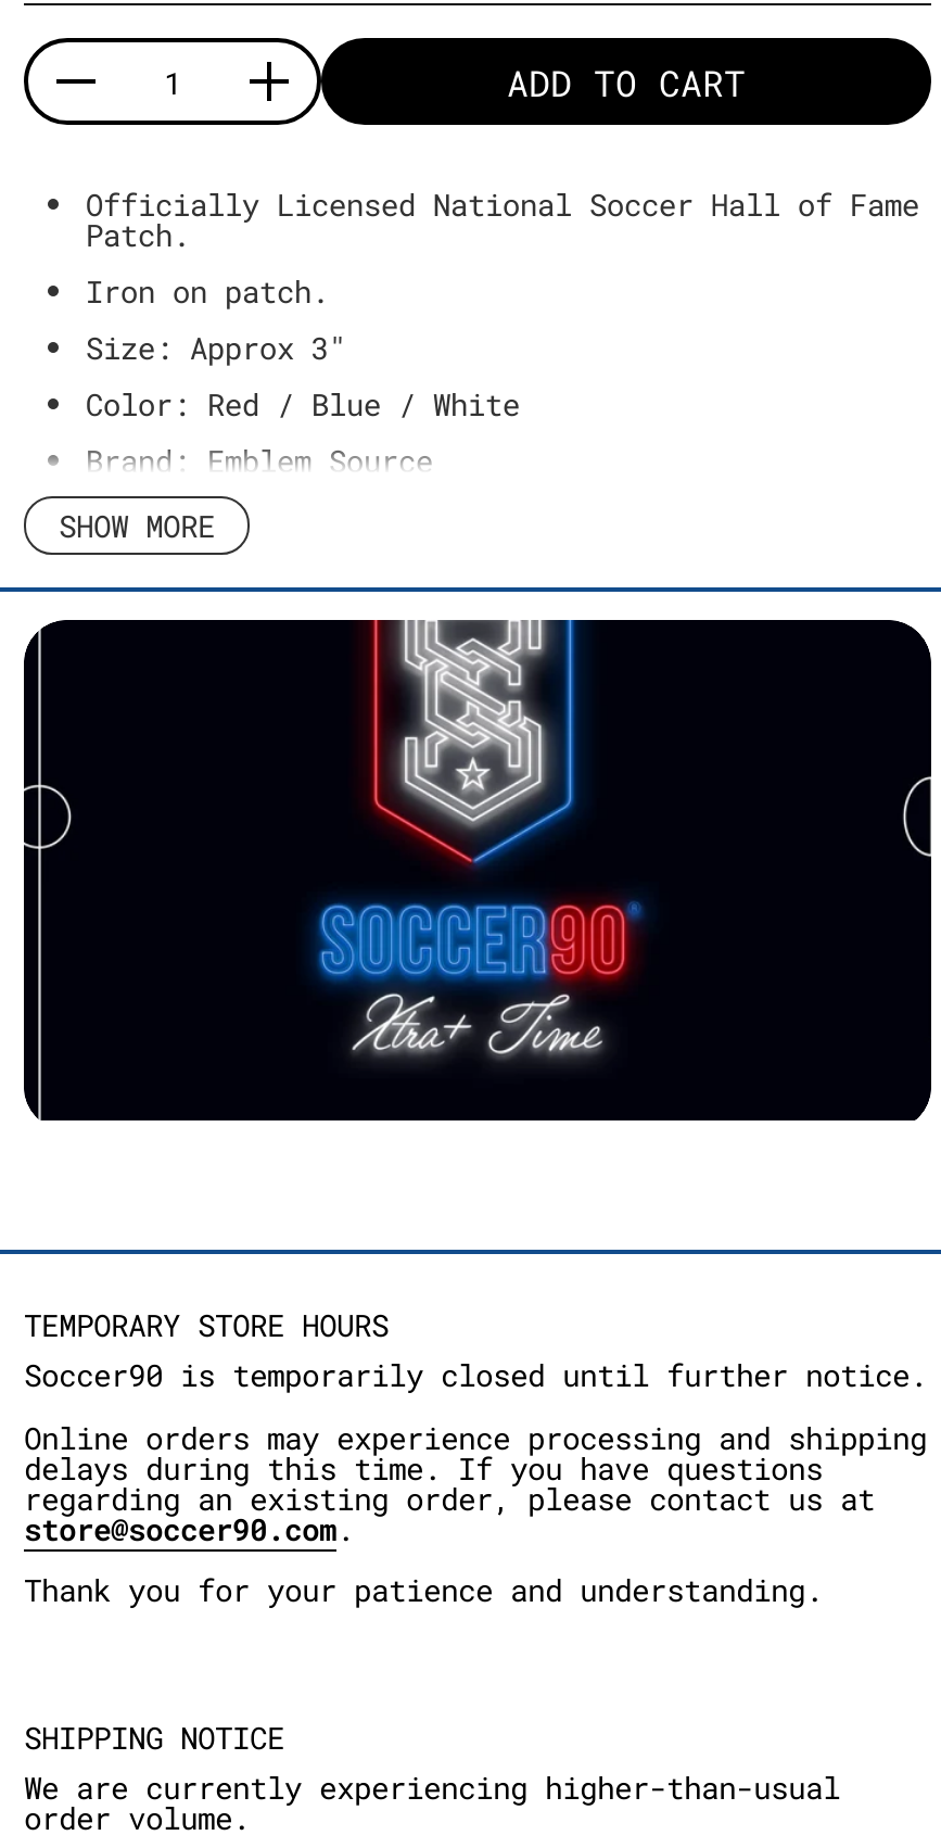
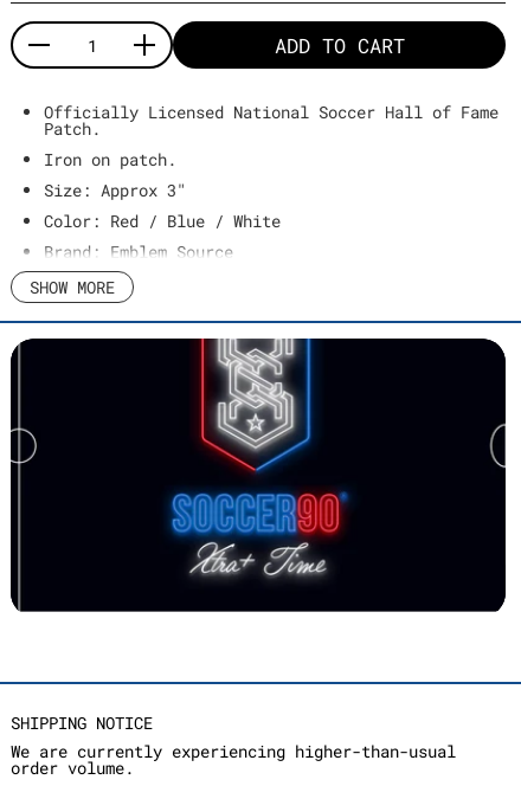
[24,1304,927,1610] TEMPORARY STORE HOURS | Soccer90 is temporarily closed until further notice. | Online orders may experience processing and shipping | delays during this time. If you have questions | regarding an existing order, please contact us at | store@soccer90.com. | Thank you for your patience and understanding. -> none

